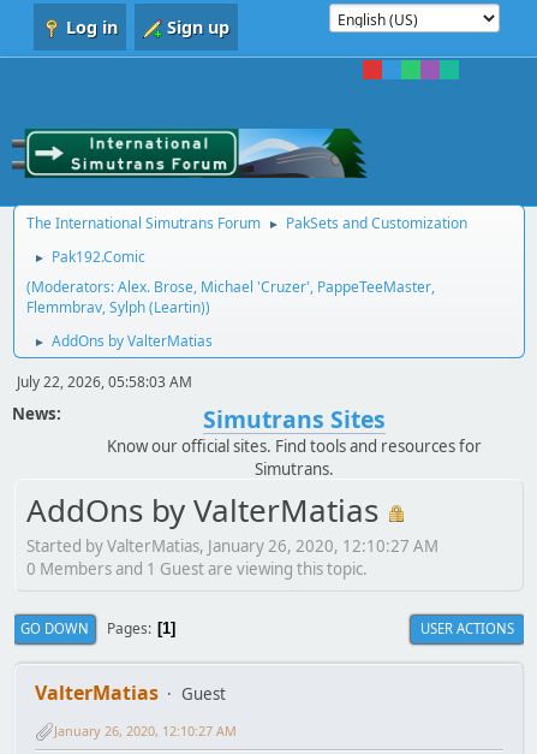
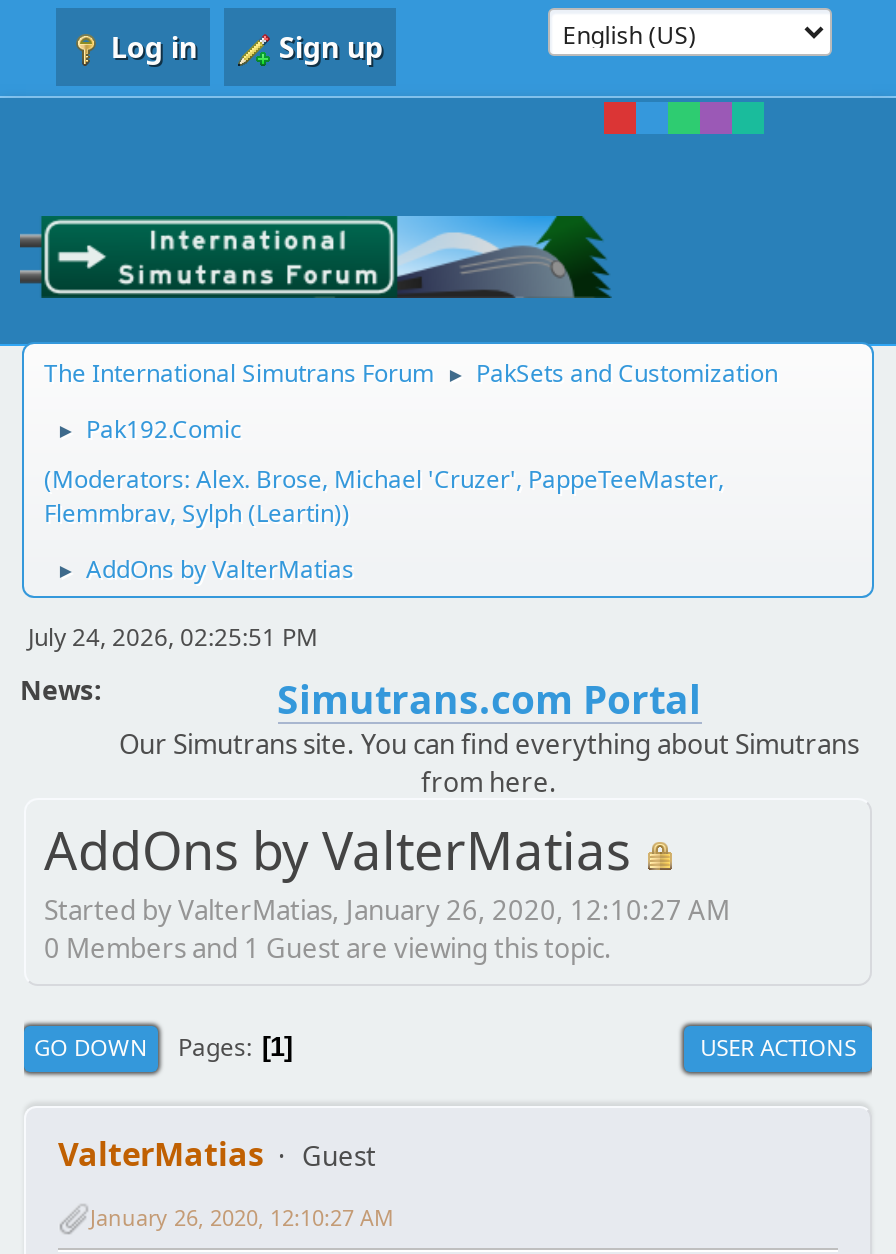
[17,372,192,392] July 22, 2026, 05:58:03 AM -> [28,620,318,654] July 24, 2026, 02:25:51 PM
[106,403,481,480] Simutrans Sites | Know our official sites. Find tools and resources for | Simutrans. -> [119,672,859,800] Simutrans.com Portal | Our Simutrans site. You can find everything about Simutrans | from here.

